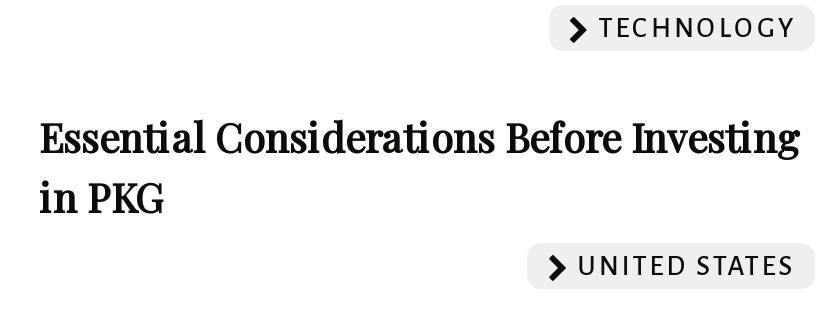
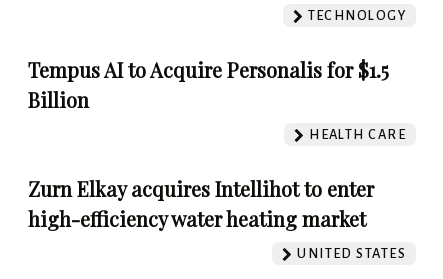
[39,109,801,223] Essential Considerations Before Investing | in PKG -> [28,56,406,232] Tempus AI to Acquire Personalis for $1.5 | Billion | HEALTH CARE | Zurn Elkay acquires Intellihot to enter | high-efficiency water heating market

